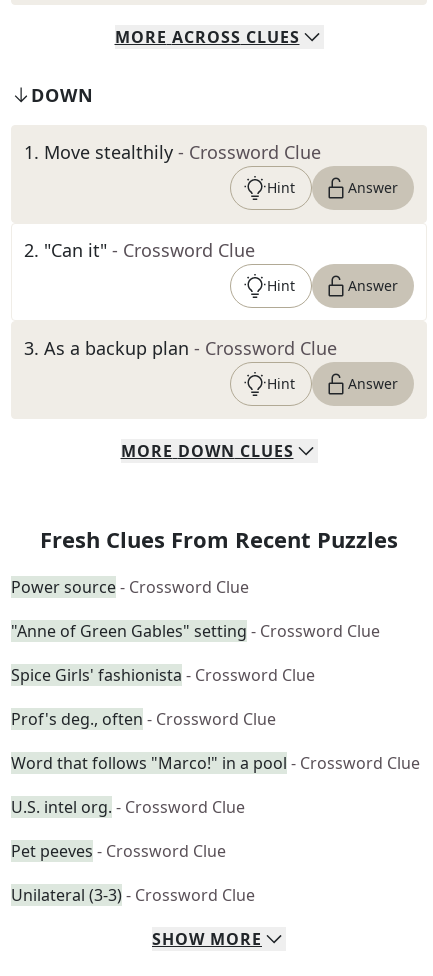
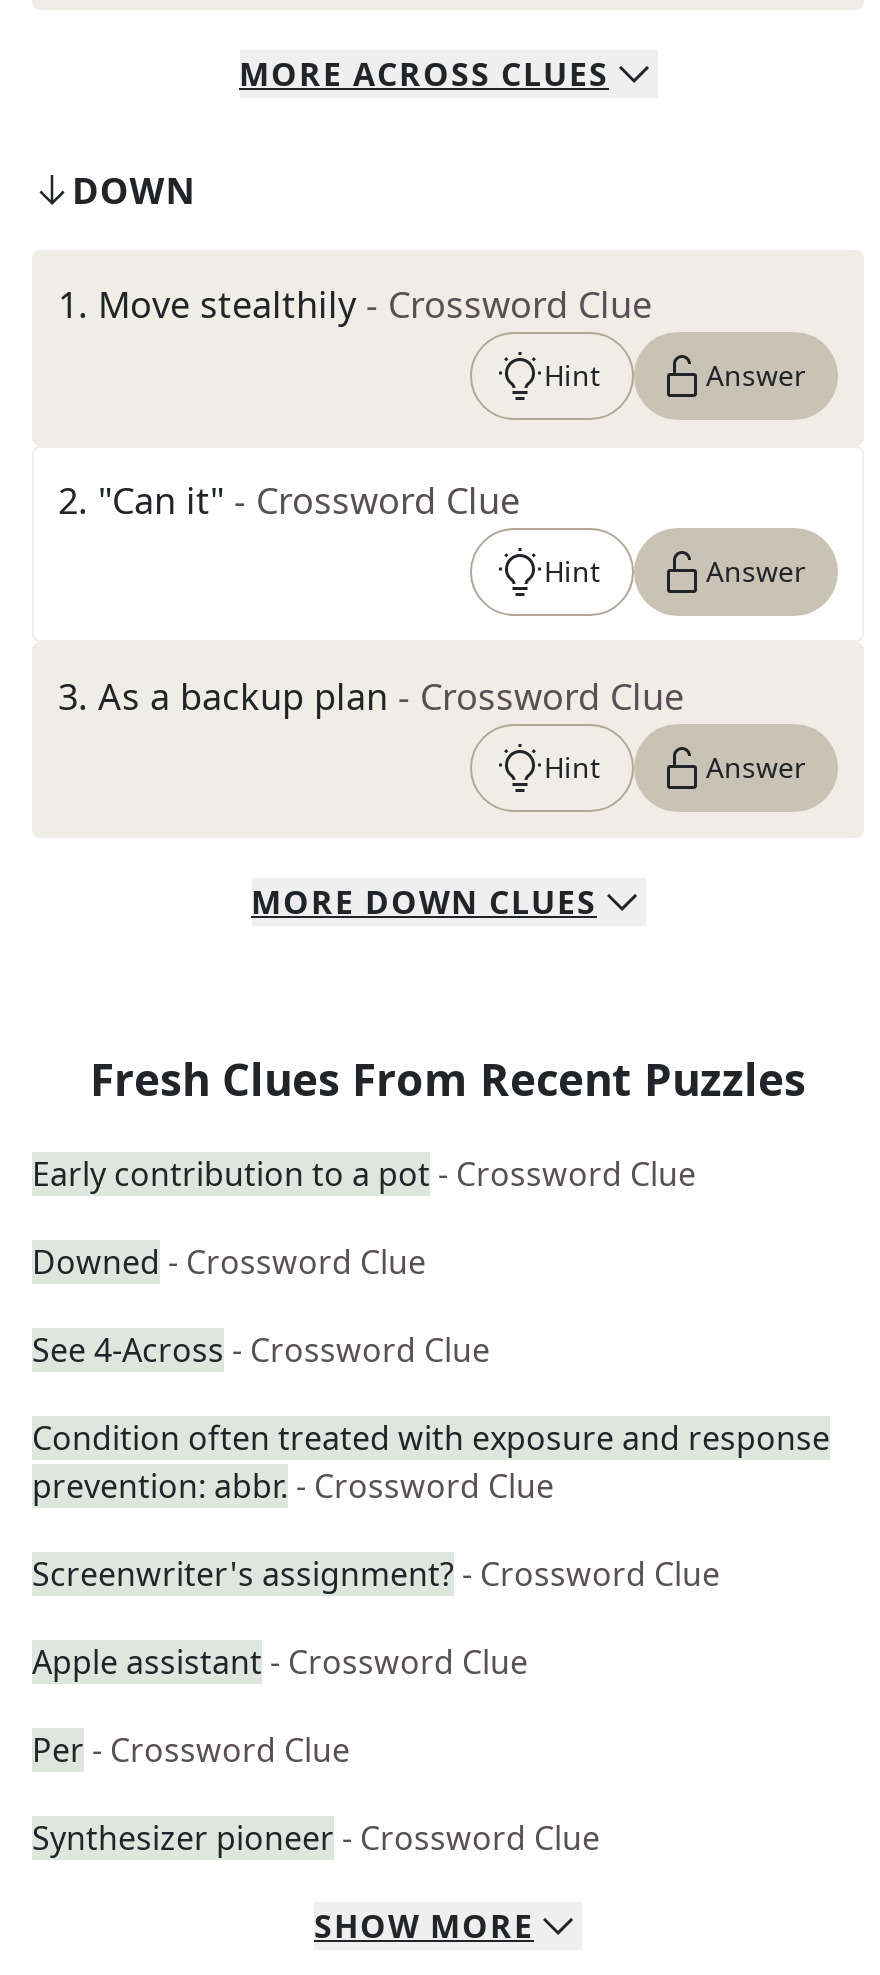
[11,576,249,598] Power source - Crossword Clue -> [32,1152,696,1196] Early contribution to a pot - Crossword Clue
[11,620,380,642] "Anne of Green Gables" setting - Crossword Clue -> [32,1240,426,1284] Downed - Crossword Clue
[11,664,315,686] Spice Girls' fashionista - Crossword Clue -> [32,1328,490,1372] See 4-Across - Crossword Clue
[11,708,276,730] Prof's deg., often - Crossword Clue -> [32,1416,830,1508] Condition often treated with exposure and response | prevention: abbr. - Crossword Clue
[11,752,420,774] Word that follows "Marco!" in a pool - Crossword Clue -> [32,1552,720,1596] Screenwriter's assignment? - Crossword Clue
[11,796,245,818] U.S. intel org. - Crossword Clue -> [32,1640,528,1684] Apple assistant - Crossword Clue
[11,840,226,862] Pet peeves - Crossword Clue -> [32,1728,350,1772] Per - Crossword Clue
[11,884,255,906] Unilateral (3-3) - Crossword Clue -> [32,1816,600,1860] Synthesizer pioneer - Crossword Clue

